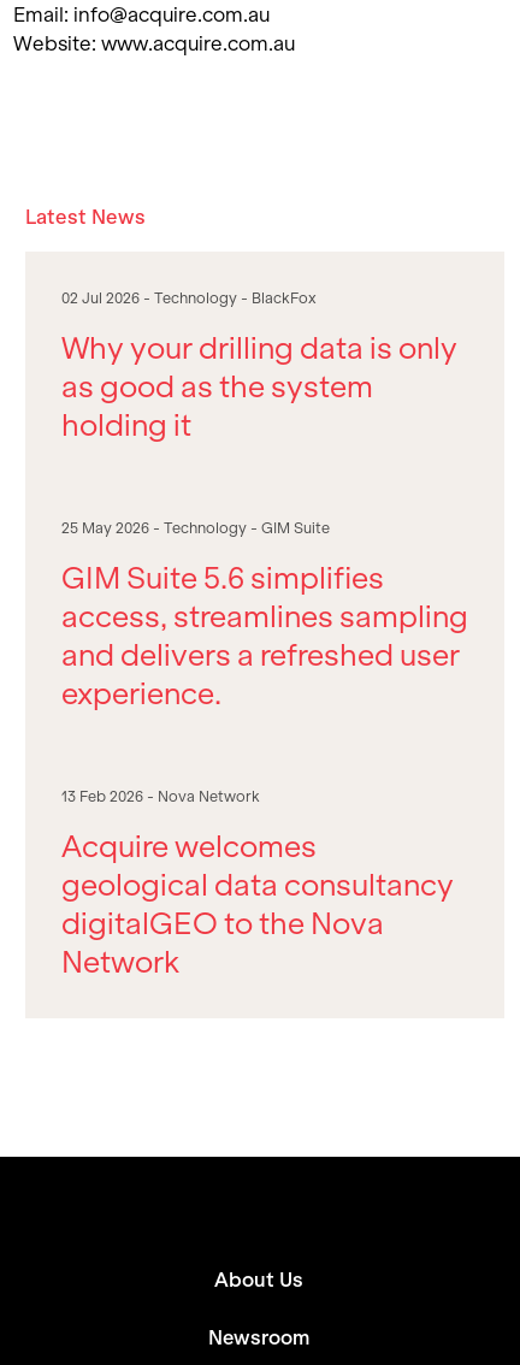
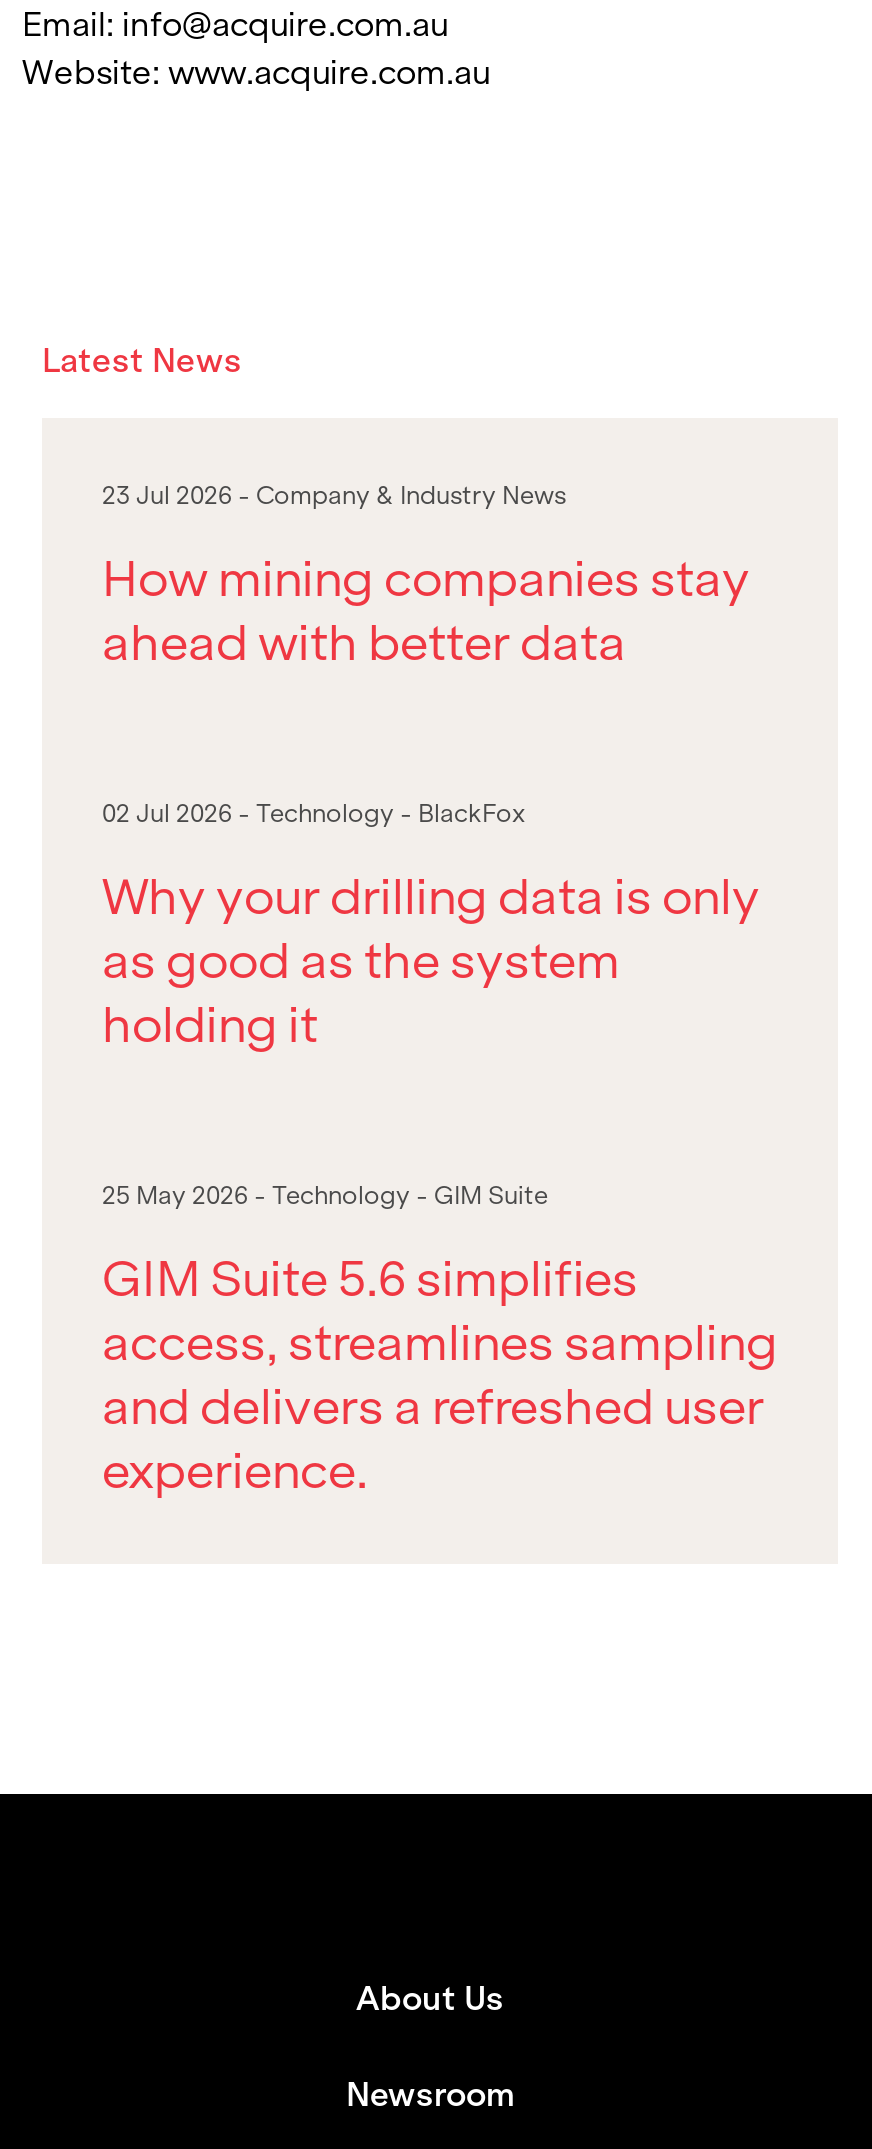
none -> [102,482,750,670] 23 Jul 2026 - Company & Industry News | How mining companies stay | ahead with better data
moved [61,290,468,710] -> [102,800,778,1498]: 02 Jul 2026 - Technology - BlackFox | Why your drilling data is only | as good as the system | ... | and delivers a refreshed user | experience.
[61,788,454,978] 13 Feb 2026 - Nova Network | Acquire welcomes | geological data consultancy | digitalGEO to the Nova | Network -> none

